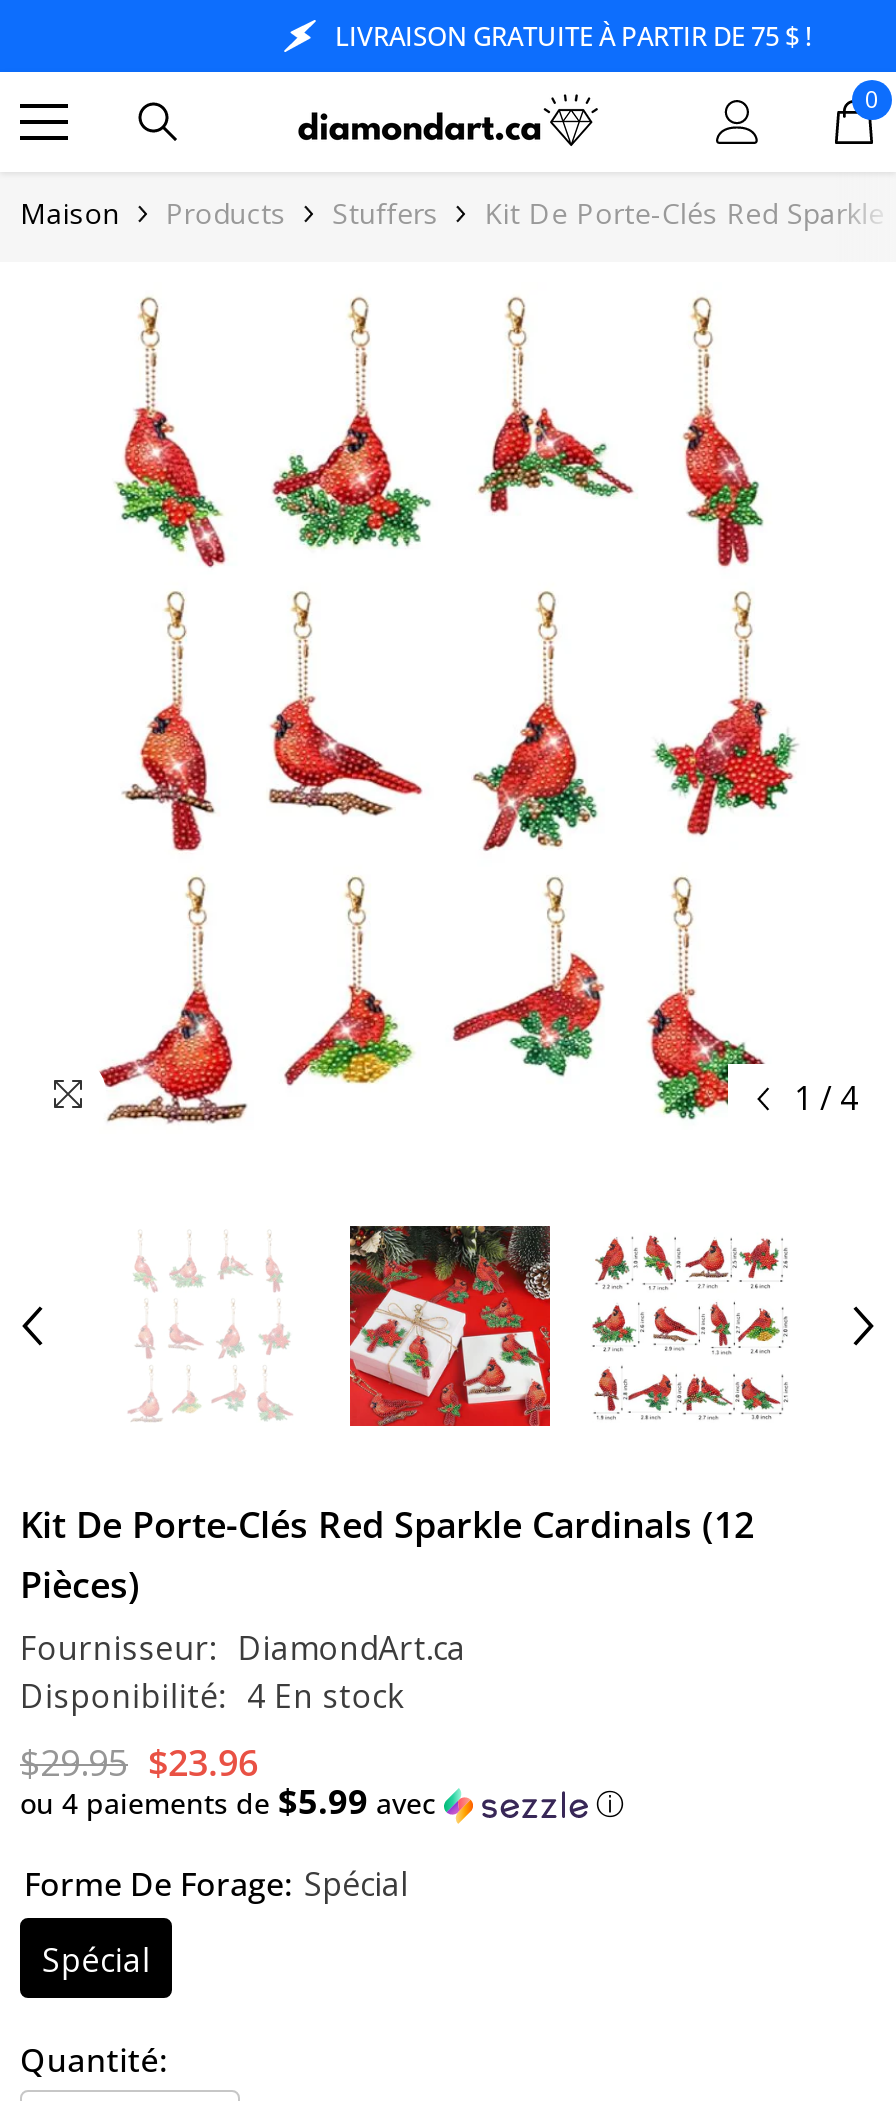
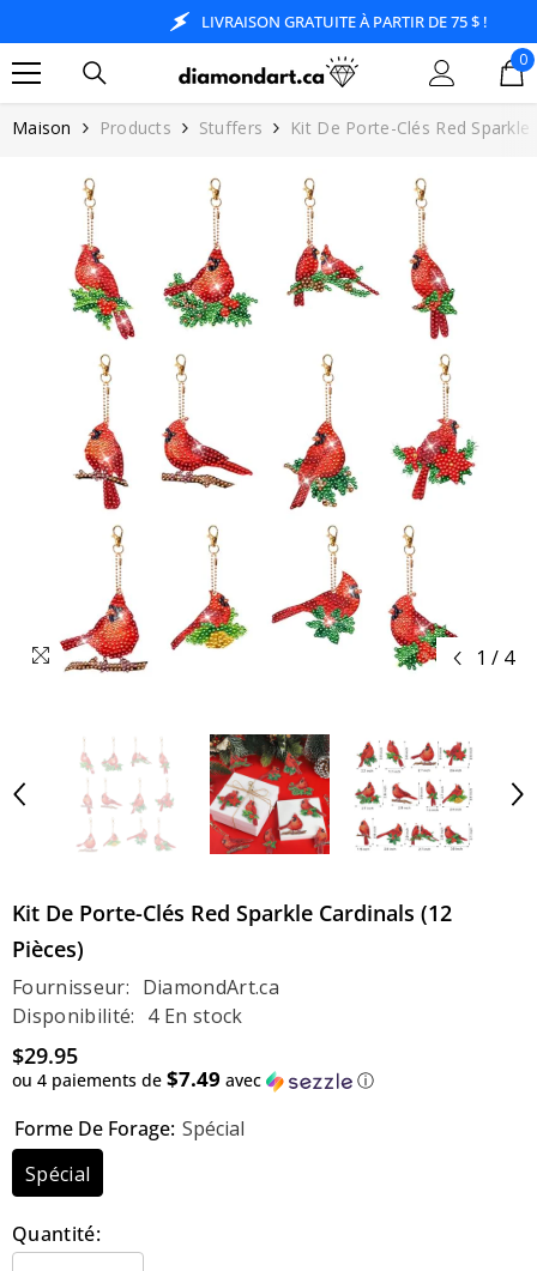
[20,1737,444,1823] $29.95 $23.96 | ou 4 paiements de $5.99 avec -> [12,1041,266,1092] $29.95 | ou 4 paiements de $7.49 avec

